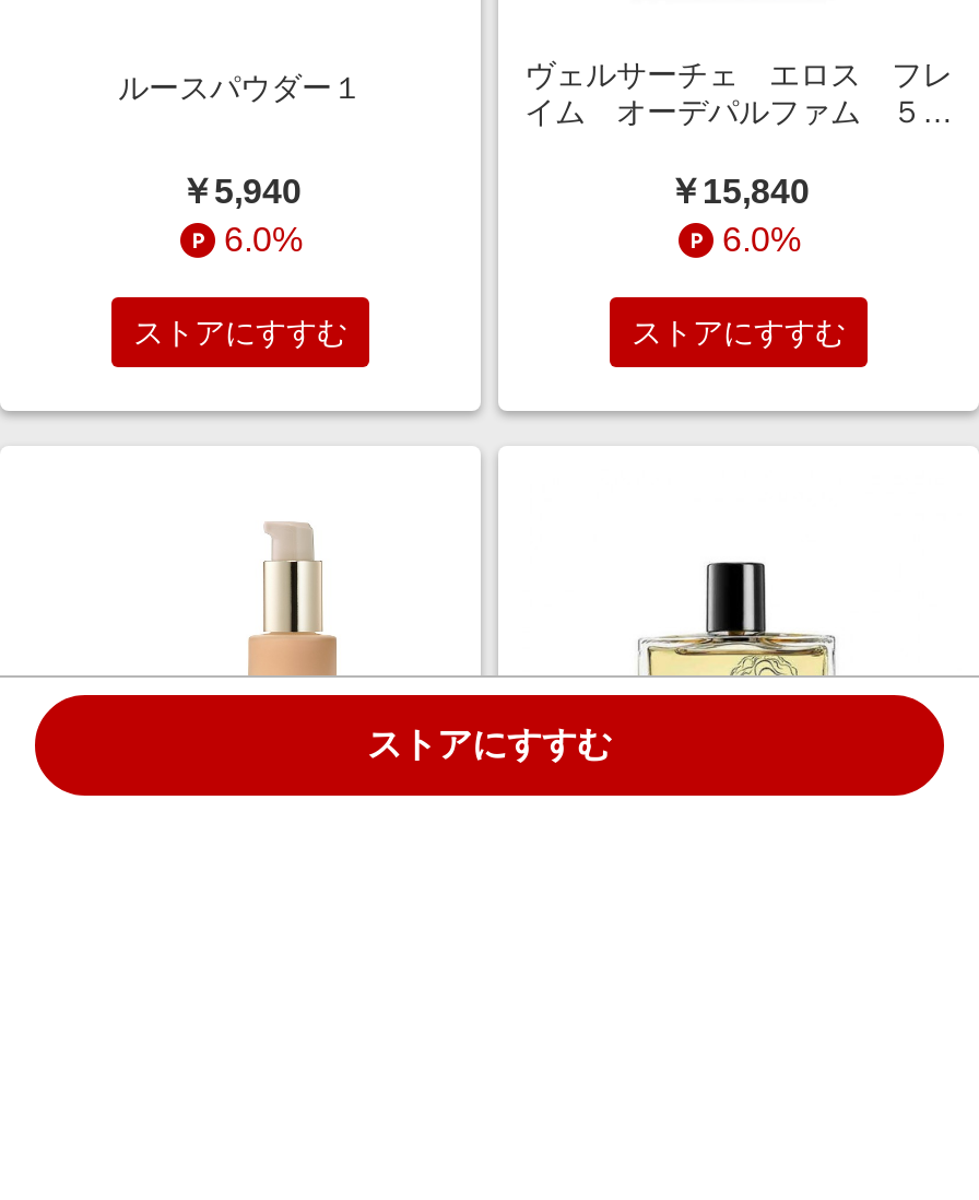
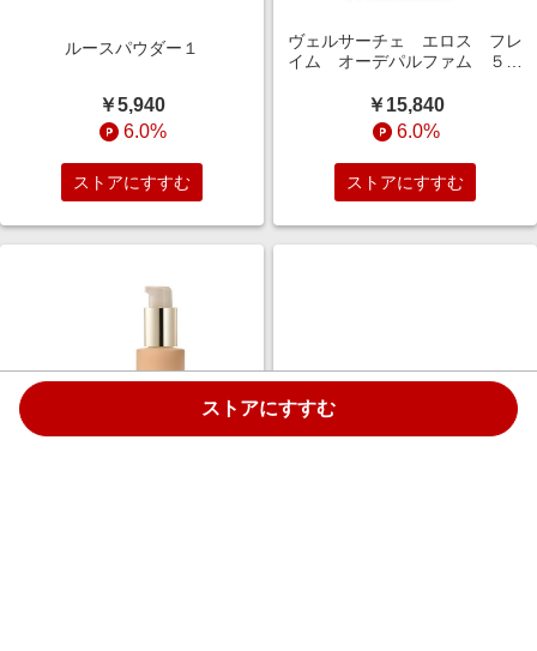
[638,560,837,678] [image] -> none

